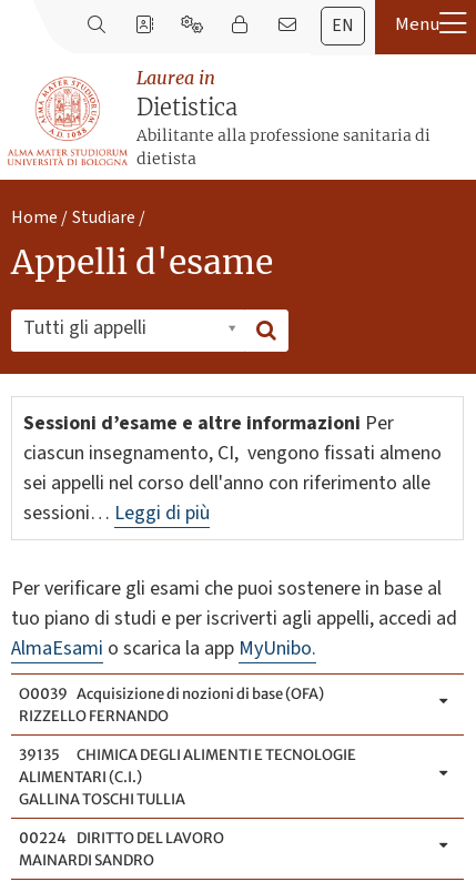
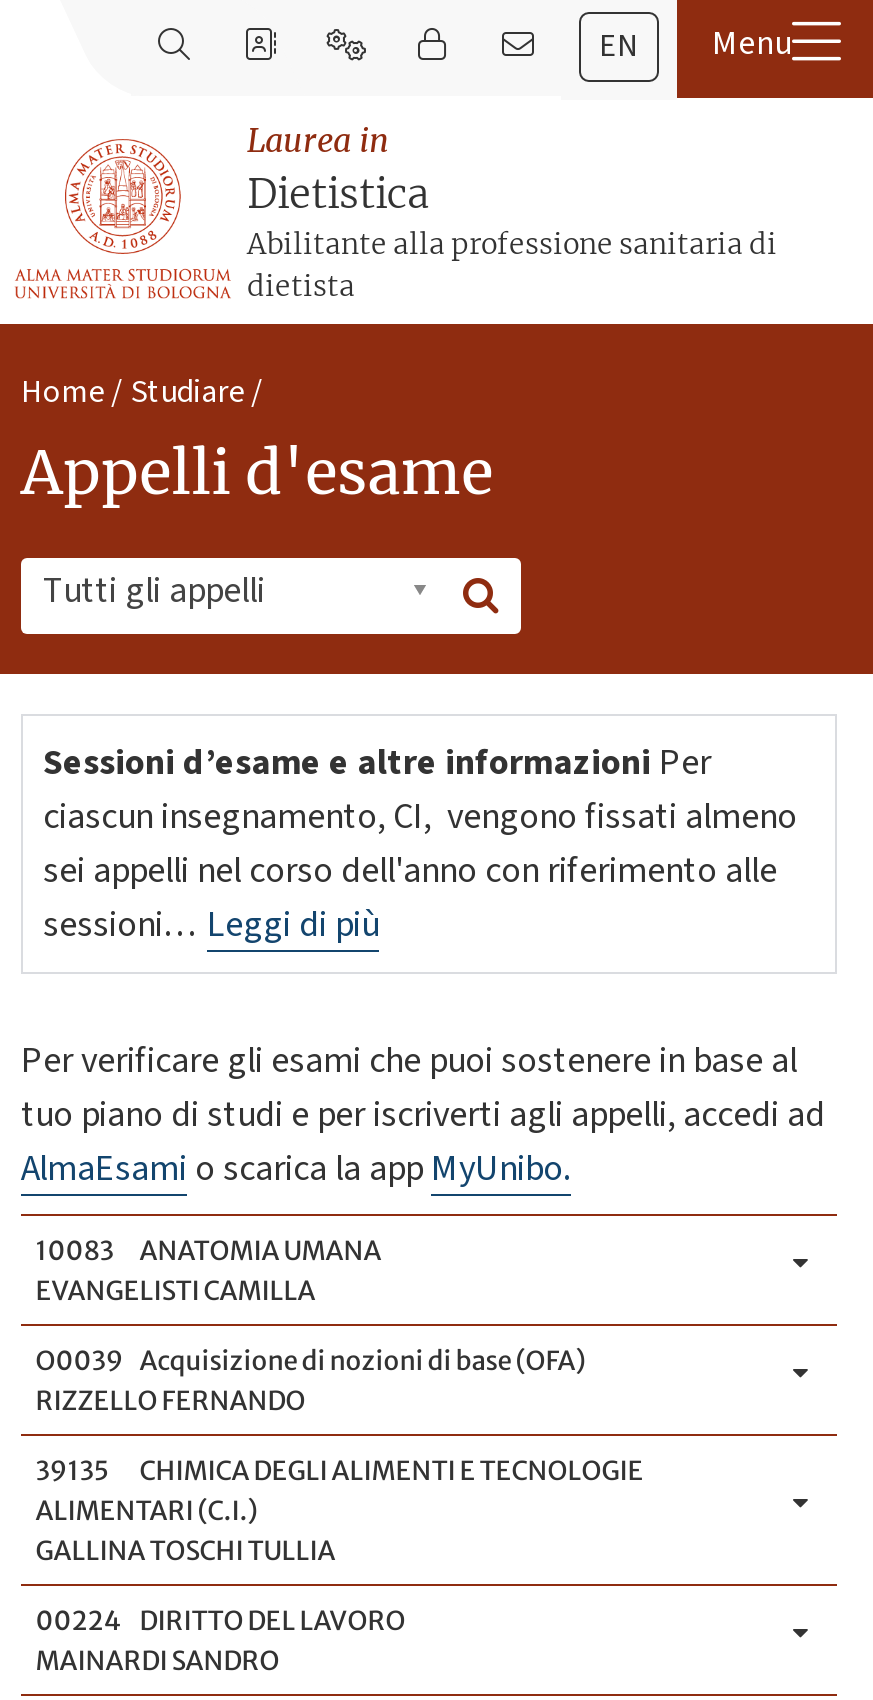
none -> [35,1234,381,1308] 10083 | ANATOMIA UMANA | EVANGELISTI CAMILLA

